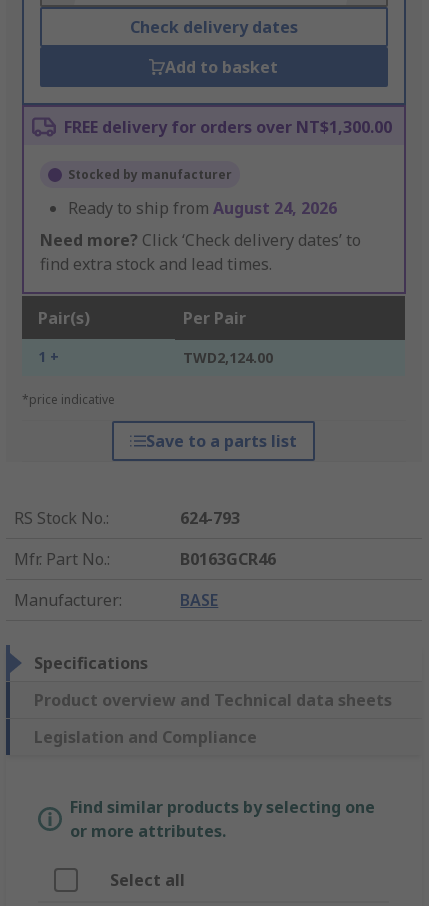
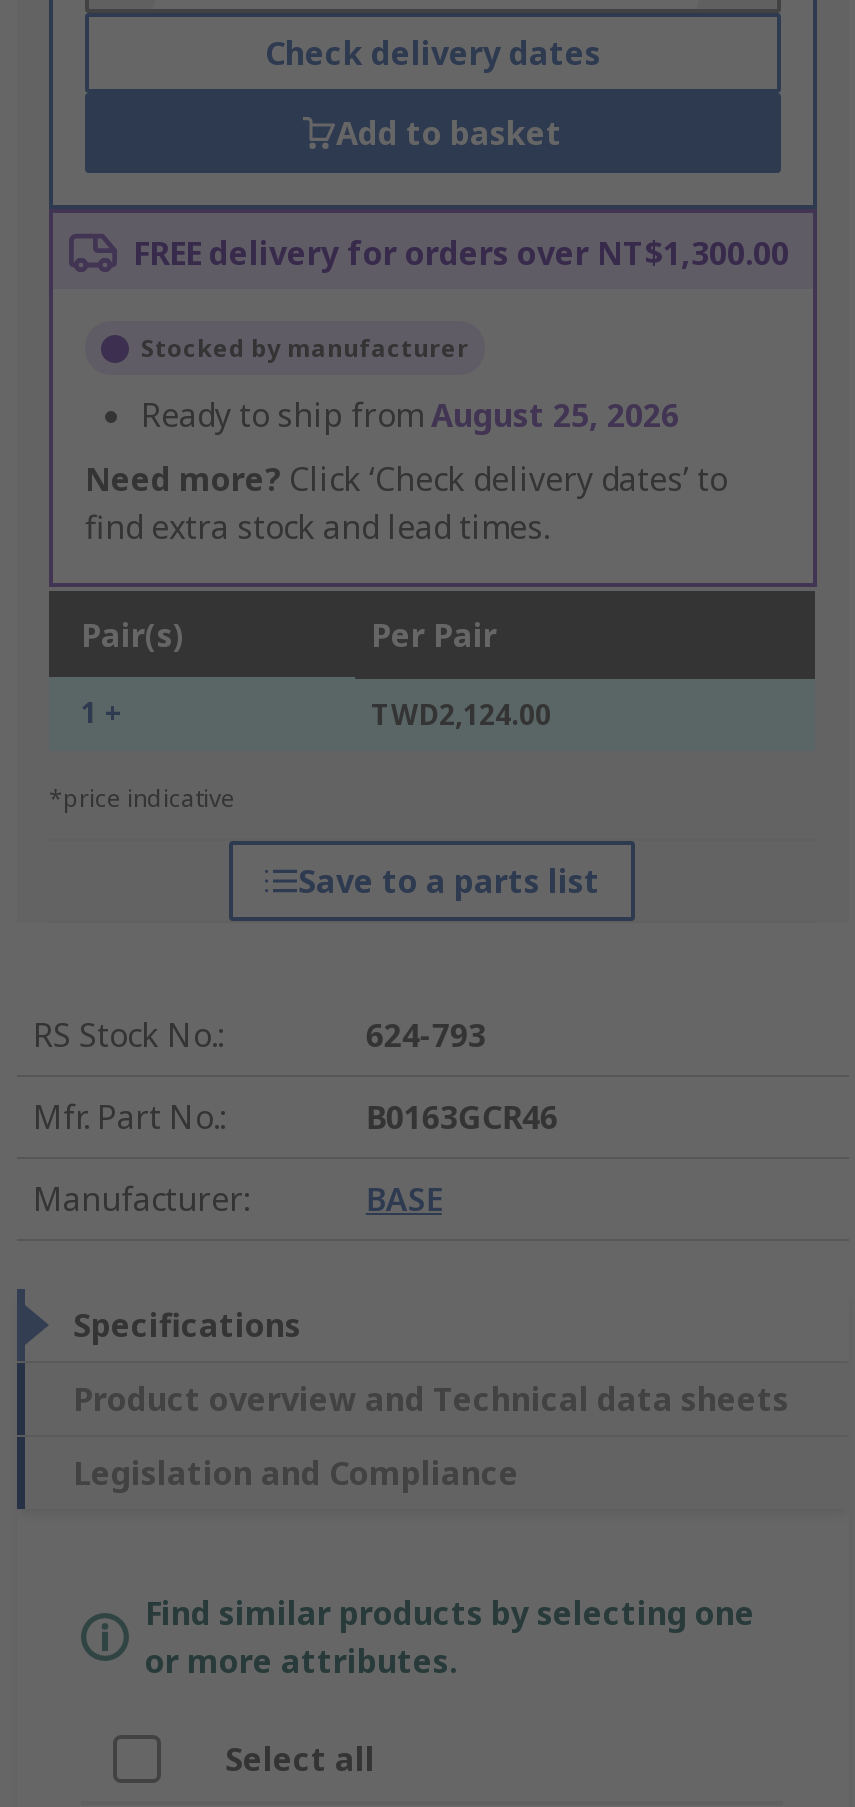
[68,197,337,219] Ready to ship from August 24, 2026 -> [141,394,679,438] Ready to ship from August 25, 2026

